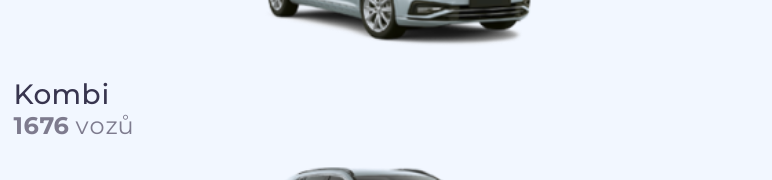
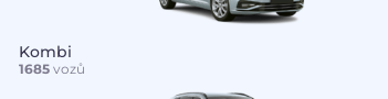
[13,110,133,140] 1676 vozů -> [18,60,85,77] 1685 vozů

